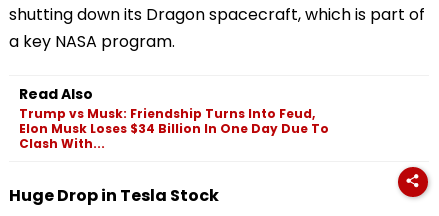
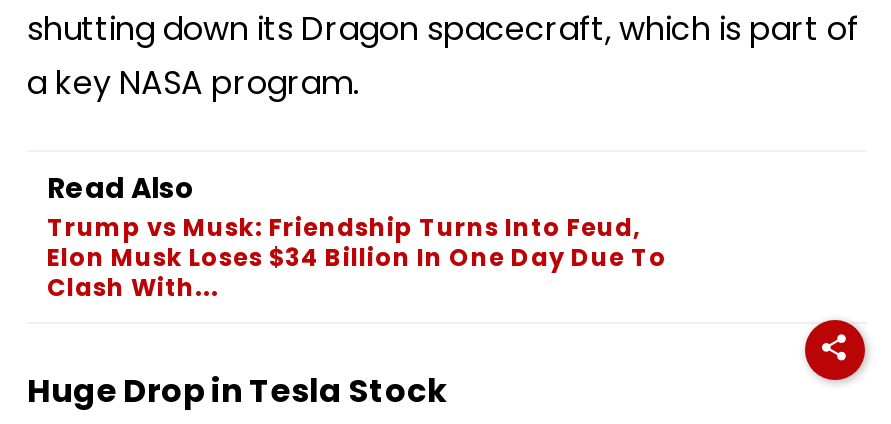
[397,160,429,199] [image] -> [803,318,867,396] [image]

